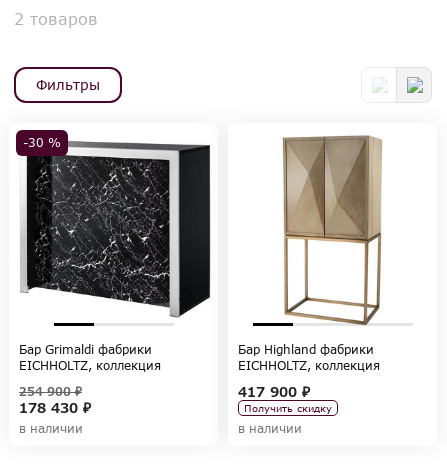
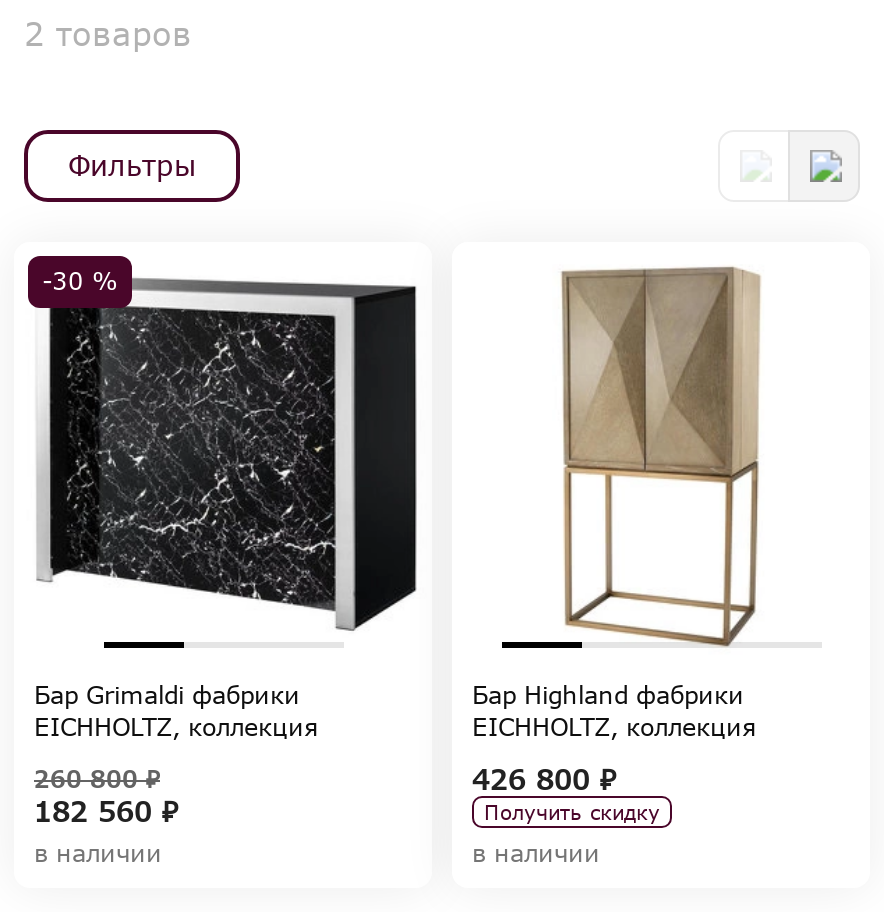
[19,384,82,399] 254 900 ₽ -> [34,764,160,794] 260 800 ₽
[238,383,310,400] 417 900 ₽ -> [472,762,616,796] 426 800 ₽
[19,399,91,416] 178 430 ₽ -> [34,794,178,828] 182 560 ₽

